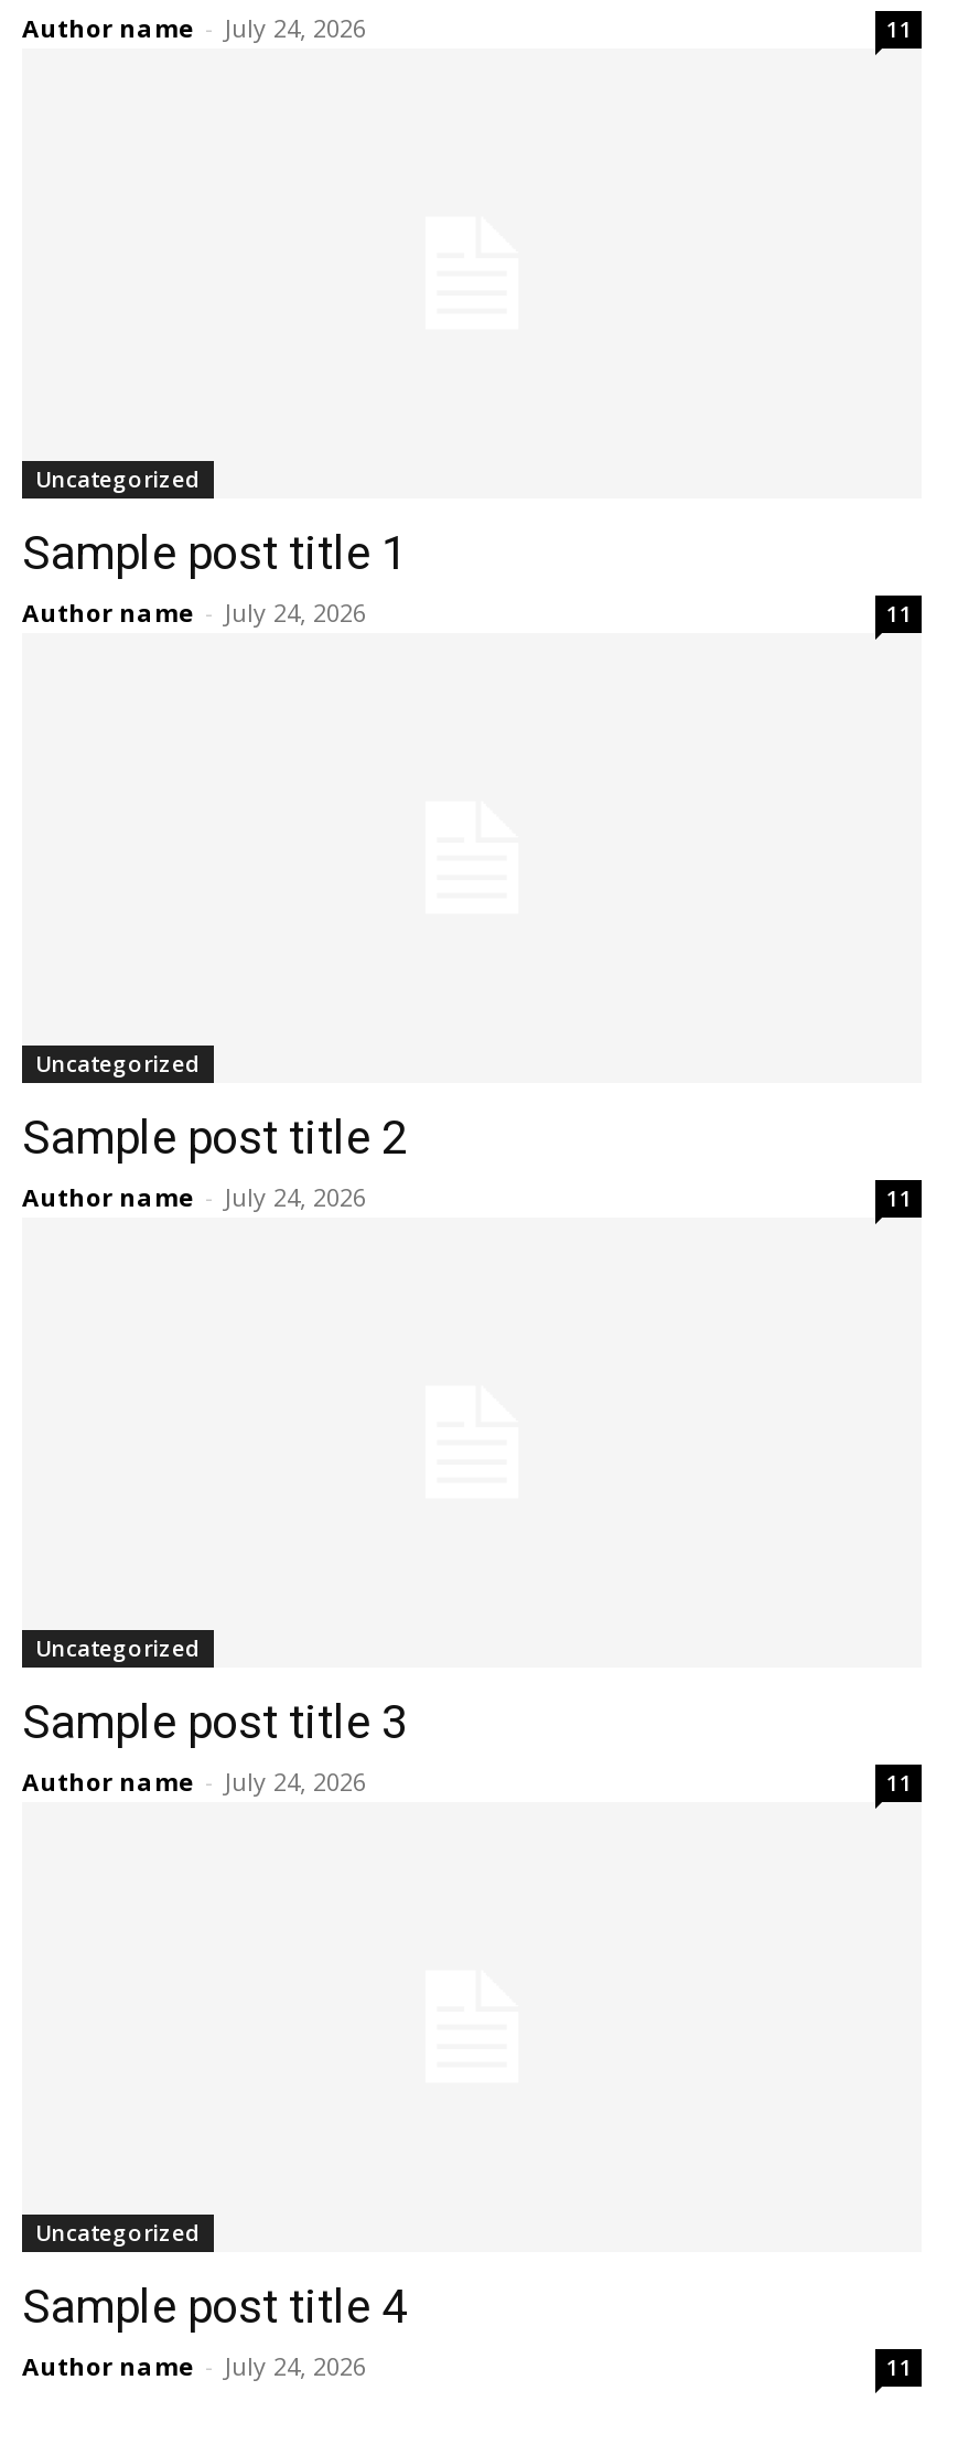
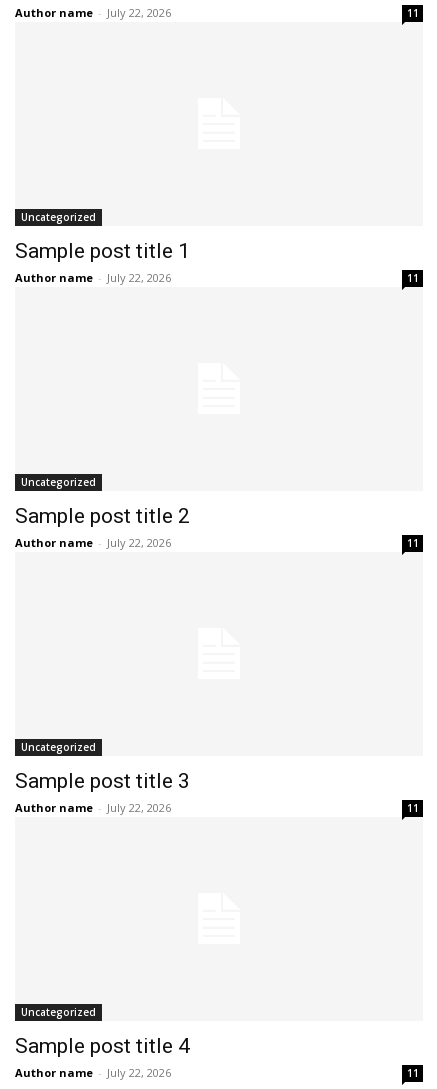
[22,11,366,44] Author name - July 24, 2026 -> [15,5,171,20] Author name - July 22, 2026
[22,596,366,629] Author name - July 24, 2026 -> [15,270,171,285] Author name - July 22, 2026
[22,1180,366,1213] Author name - July 24, 2026 -> [15,535,171,550] Author name - July 22, 2026
[22,1765,366,1798] Author name - July 24, 2026 -> [15,800,171,815] Author name - July 22, 2026
[22,2349,366,2382] Author name - July 24, 2026 -> [15,1065,171,1080] Author name - July 22, 2026

